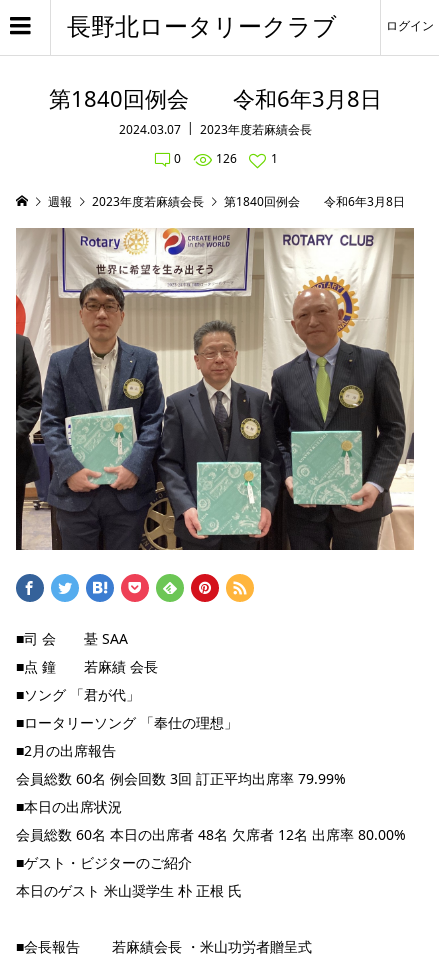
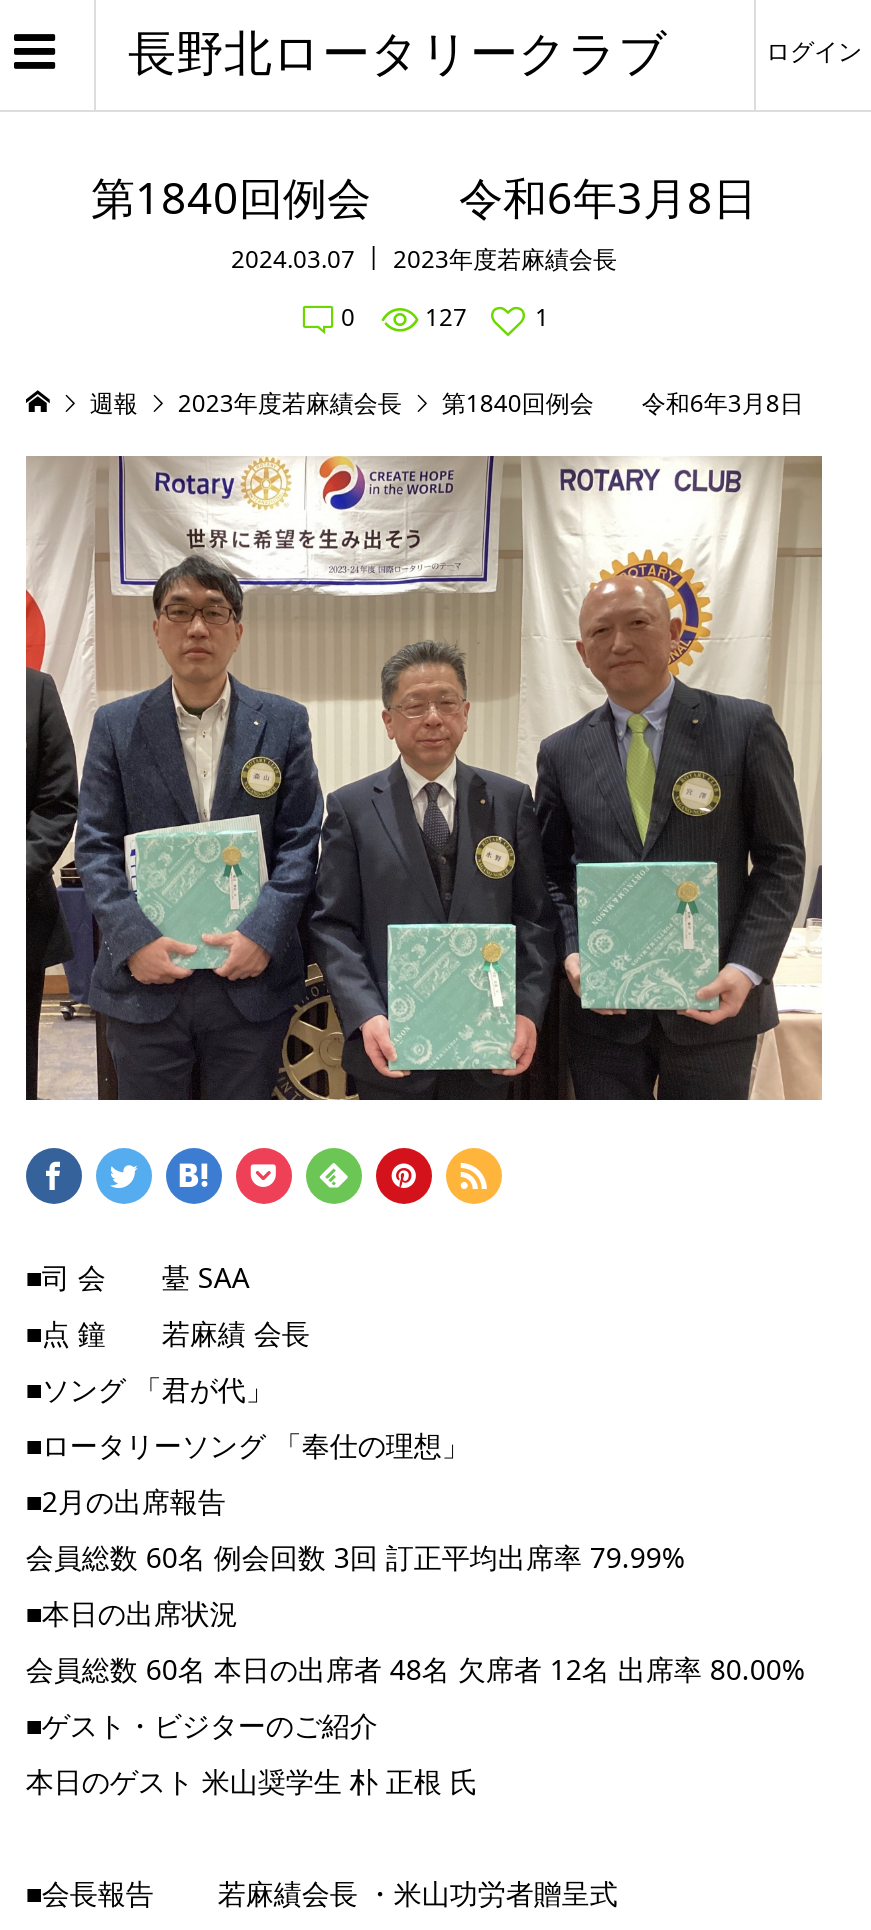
[215,150,277,167] 126 1 -> [425,300,549,334] 127 1

